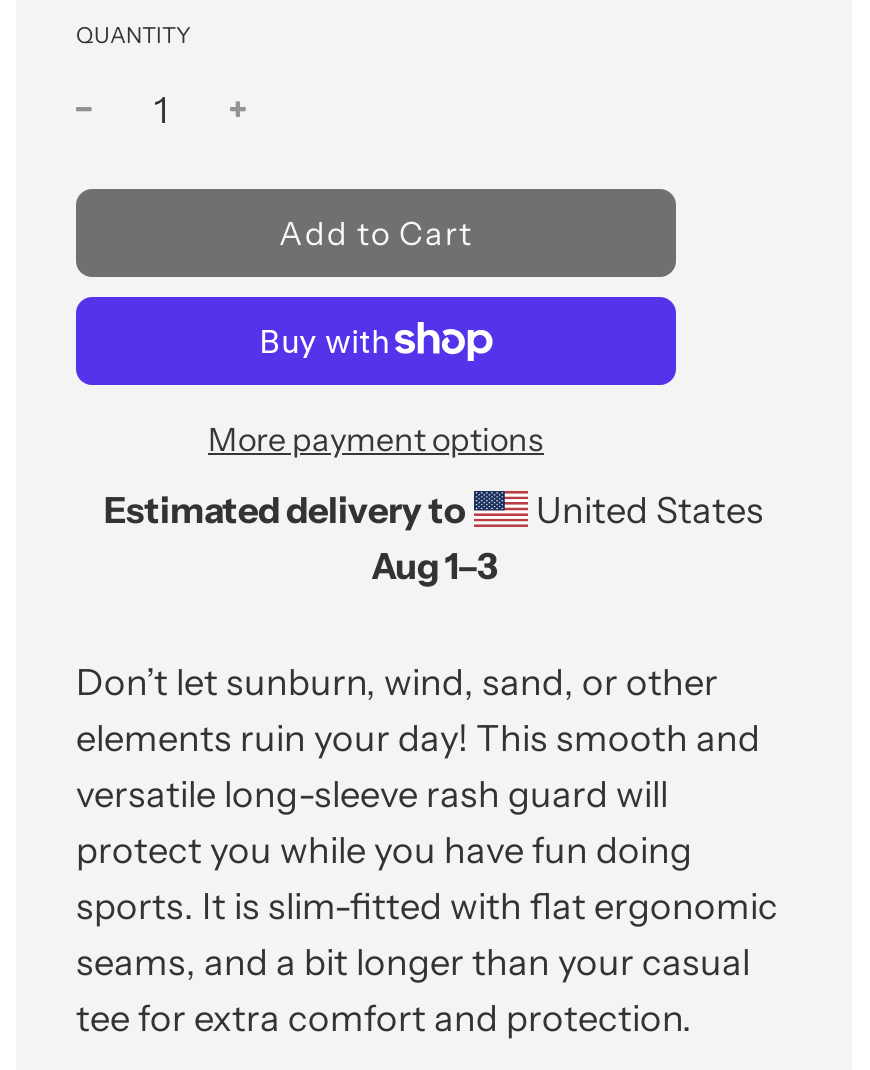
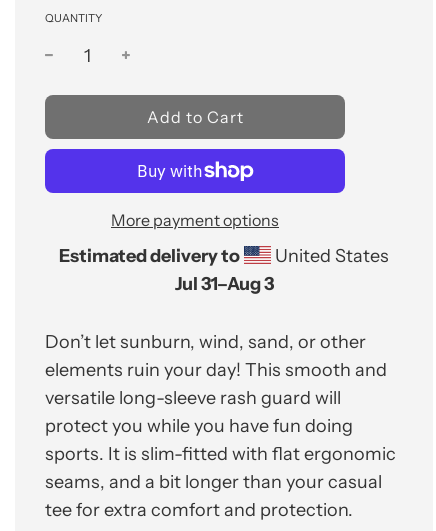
[371,544,497,588] Aug 1–3 -> [174,272,273,294] Jul 31–Aug 3

